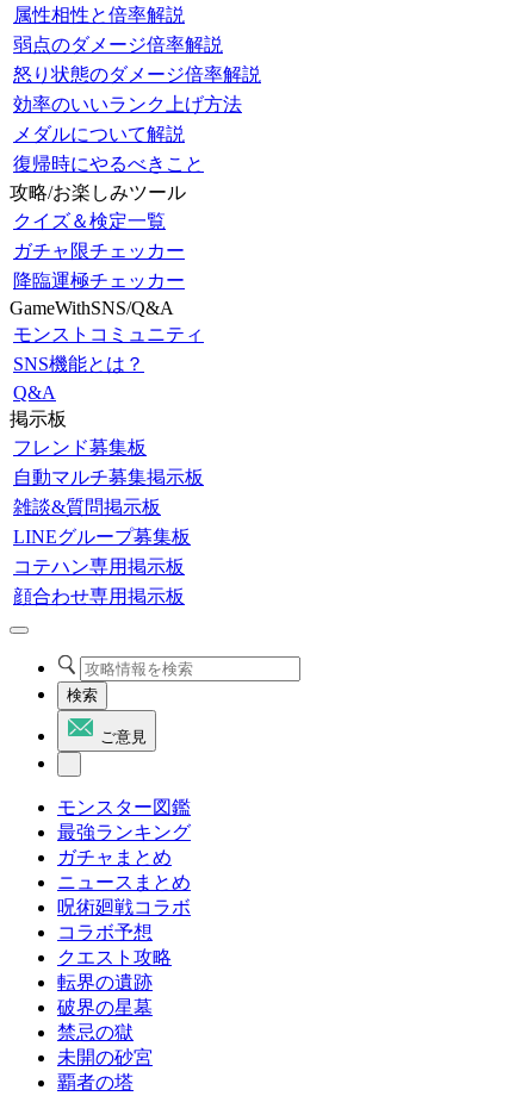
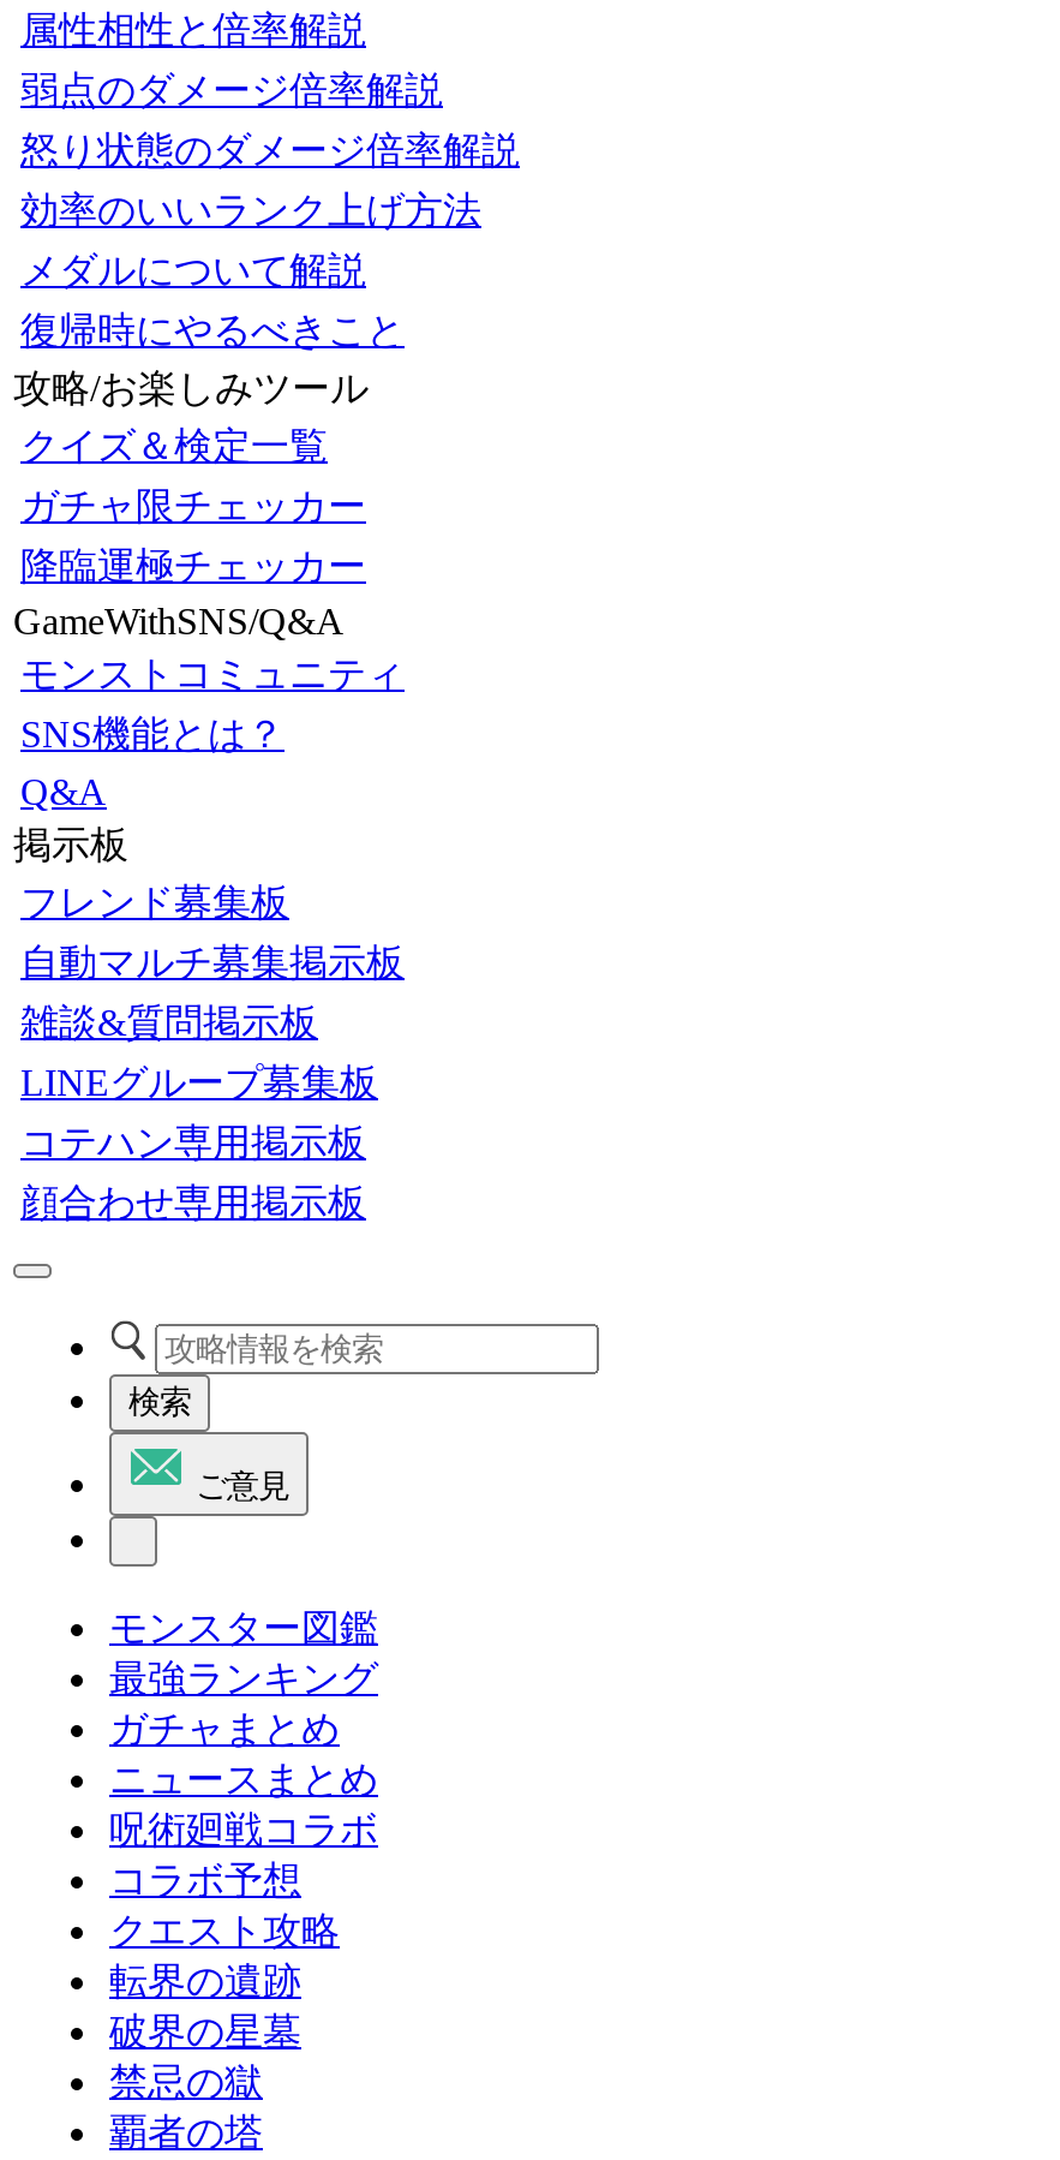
[57,1047,153,1067] 未開の砂宮 -> none

